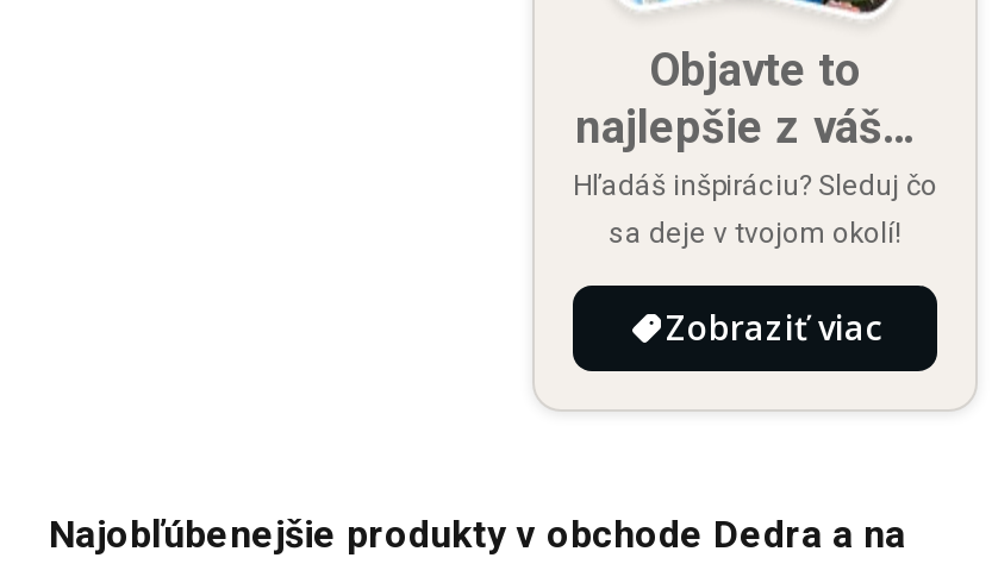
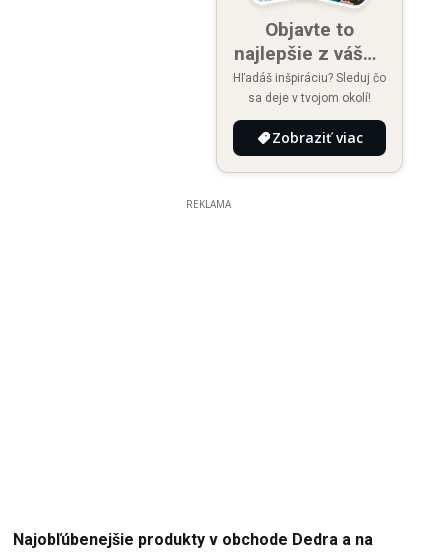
none -> [185,197,230,211] REKLAMA

